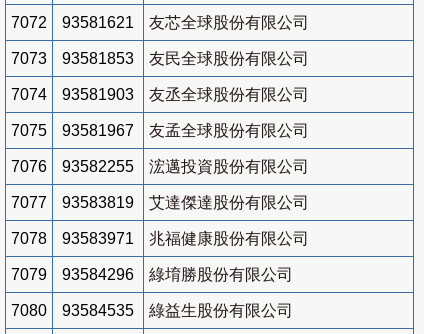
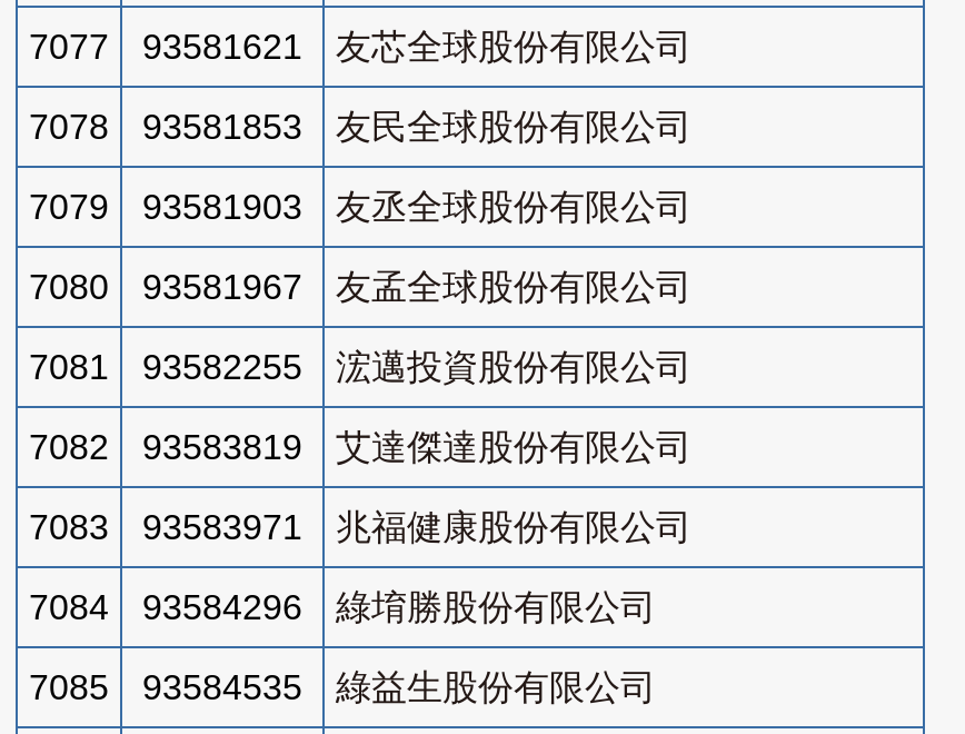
[11,14,309,31] 7072 93581621 友芯全球股份有限公司 -> [29,28,692,65] 7077 93581621 友芯全球股份有限公司
[11,50,309,67] 7073 93581853 友民全球股份有限公司 -> [29,108,692,145] 7078 93581853 友民全球股份有限公司
[11,86,309,103] 7074 93581903 友丞全球股份有限公司 -> [29,188,692,226] 7079 93581903 友丞全球股份有限公司
[11,122,309,139] 7075 93581967 友孟全球股份有限公司 -> [29,268,692,306] 7080 93581967 友孟全球股份有限公司
[11,158,309,175] 7076 93582255 浤邁投資股份有限公司 -> [29,348,692,386] 7081 93582255 浤邁投資股份有限公司
[11,194,309,211] 7077 93583819 艾達傑達股份有限公司 -> [29,428,692,466] 7082 93583819 艾達傑達股份有限公司
[11,230,309,247] 7078 93583971 兆福健康股份有限公司 -> [29,508,692,546] 7083 93583971 兆福健康股份有限公司
[11,266,293,283] 7079 93584296 綠堉勝股份有限公司 -> [29,588,656,626] 7084 93584296 綠堉勝股份有限公司
[11,302,293,319] 7080 93584535 綠益生股份有限公司 -> [29,668,656,706] 7085 93584535 綠益生股份有限公司

